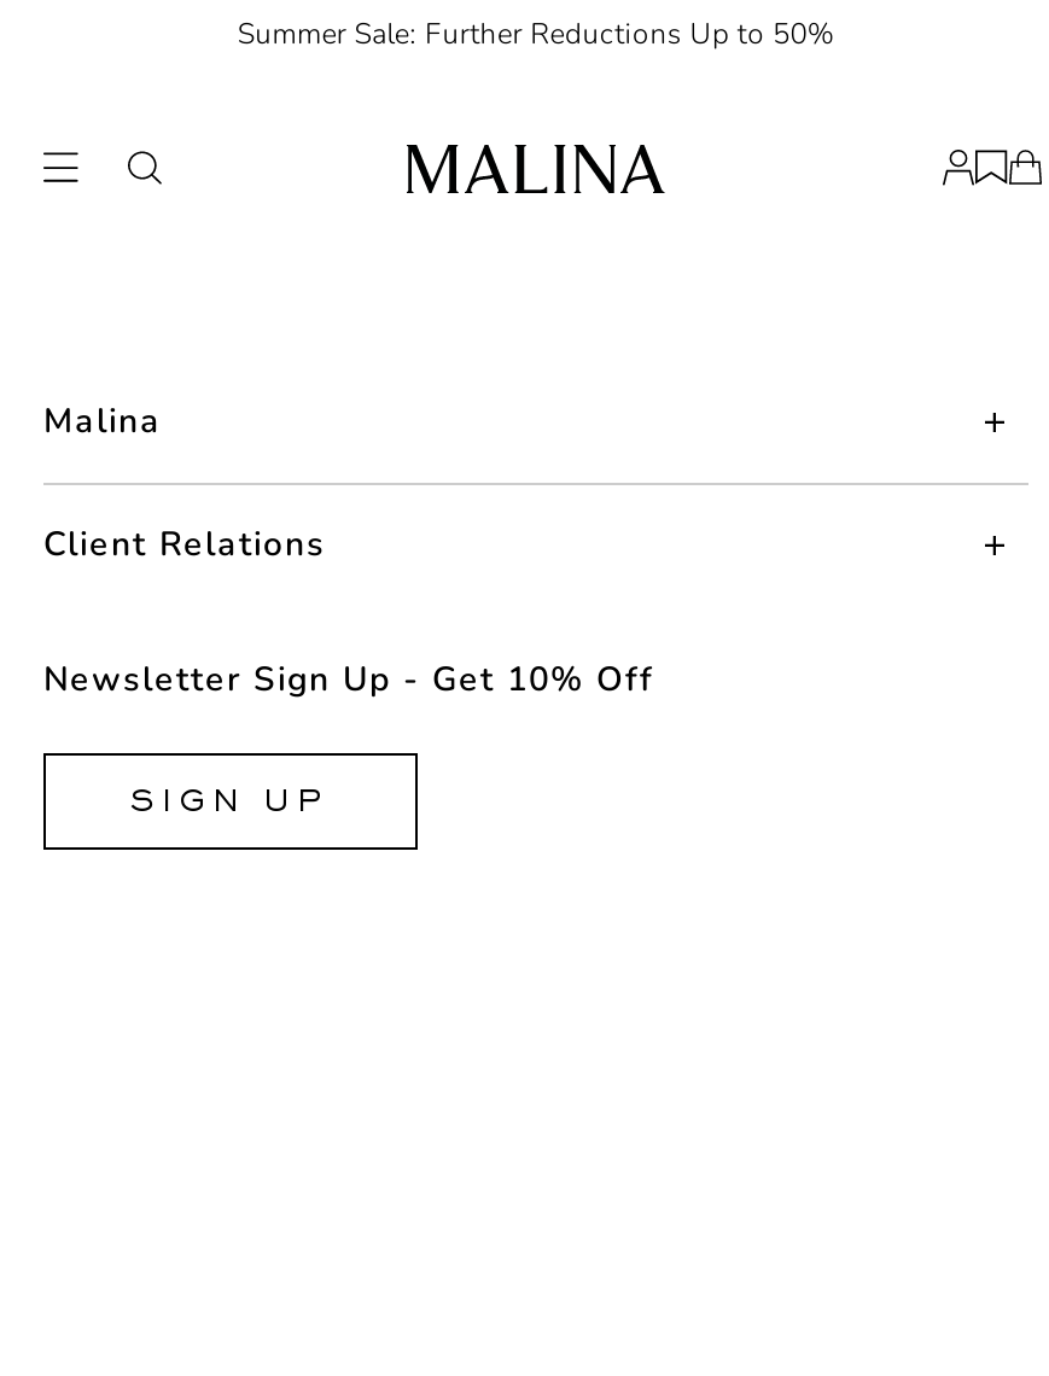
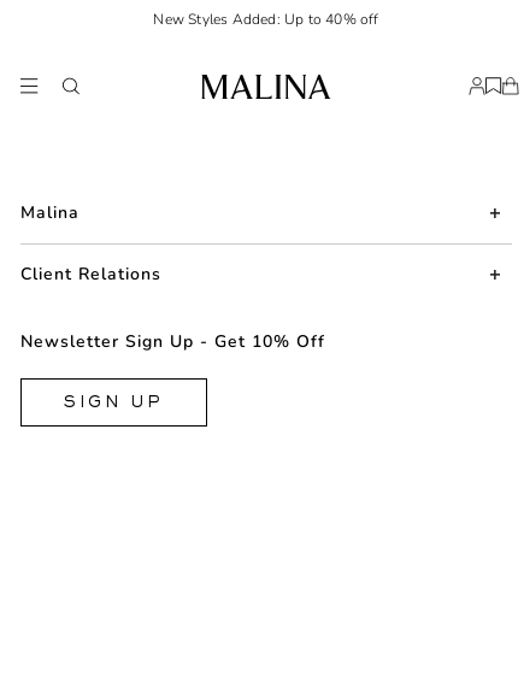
[238,14,834,53] Summer Sale: Further Reductions Up to 50% -> [153,10,379,29] New Styles Added: Up to 40% off

